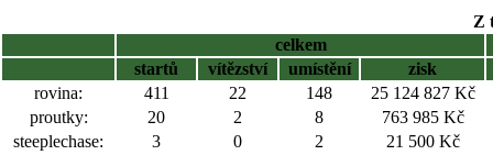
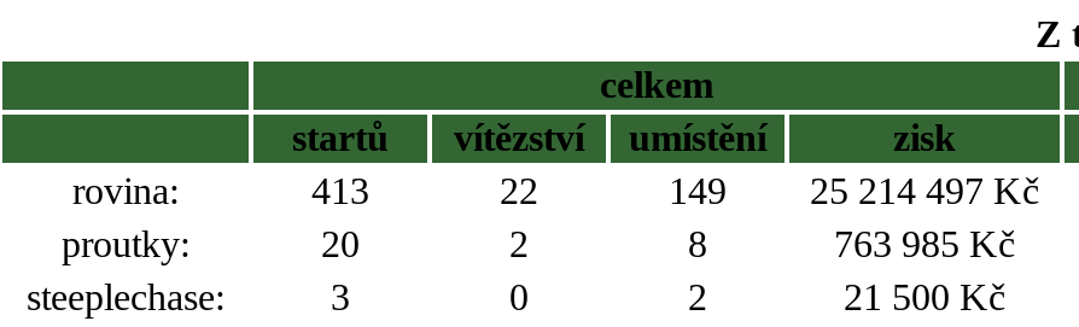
[144,84,169,102] 411 -> [311,170,369,211] 413
[306,84,332,102] 148 -> [669,170,727,211] 149
[370,84,475,102] 25 124 827 Kč -> [810,170,1039,211] 25 214 497 Kč

